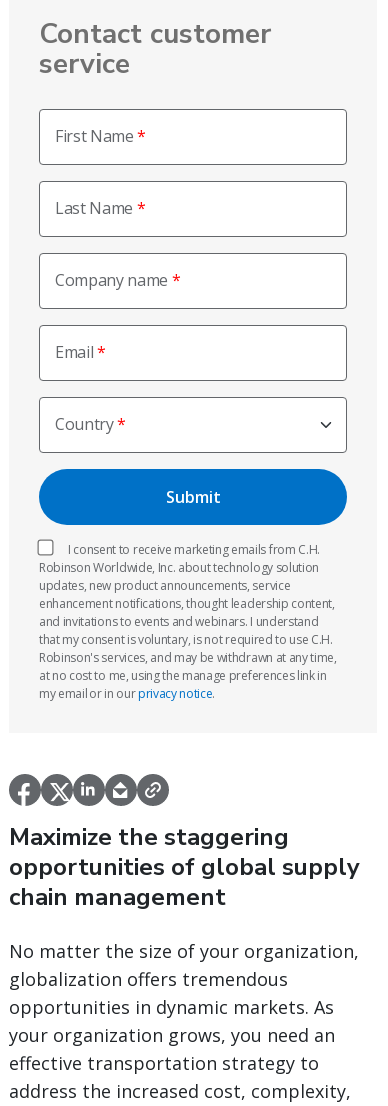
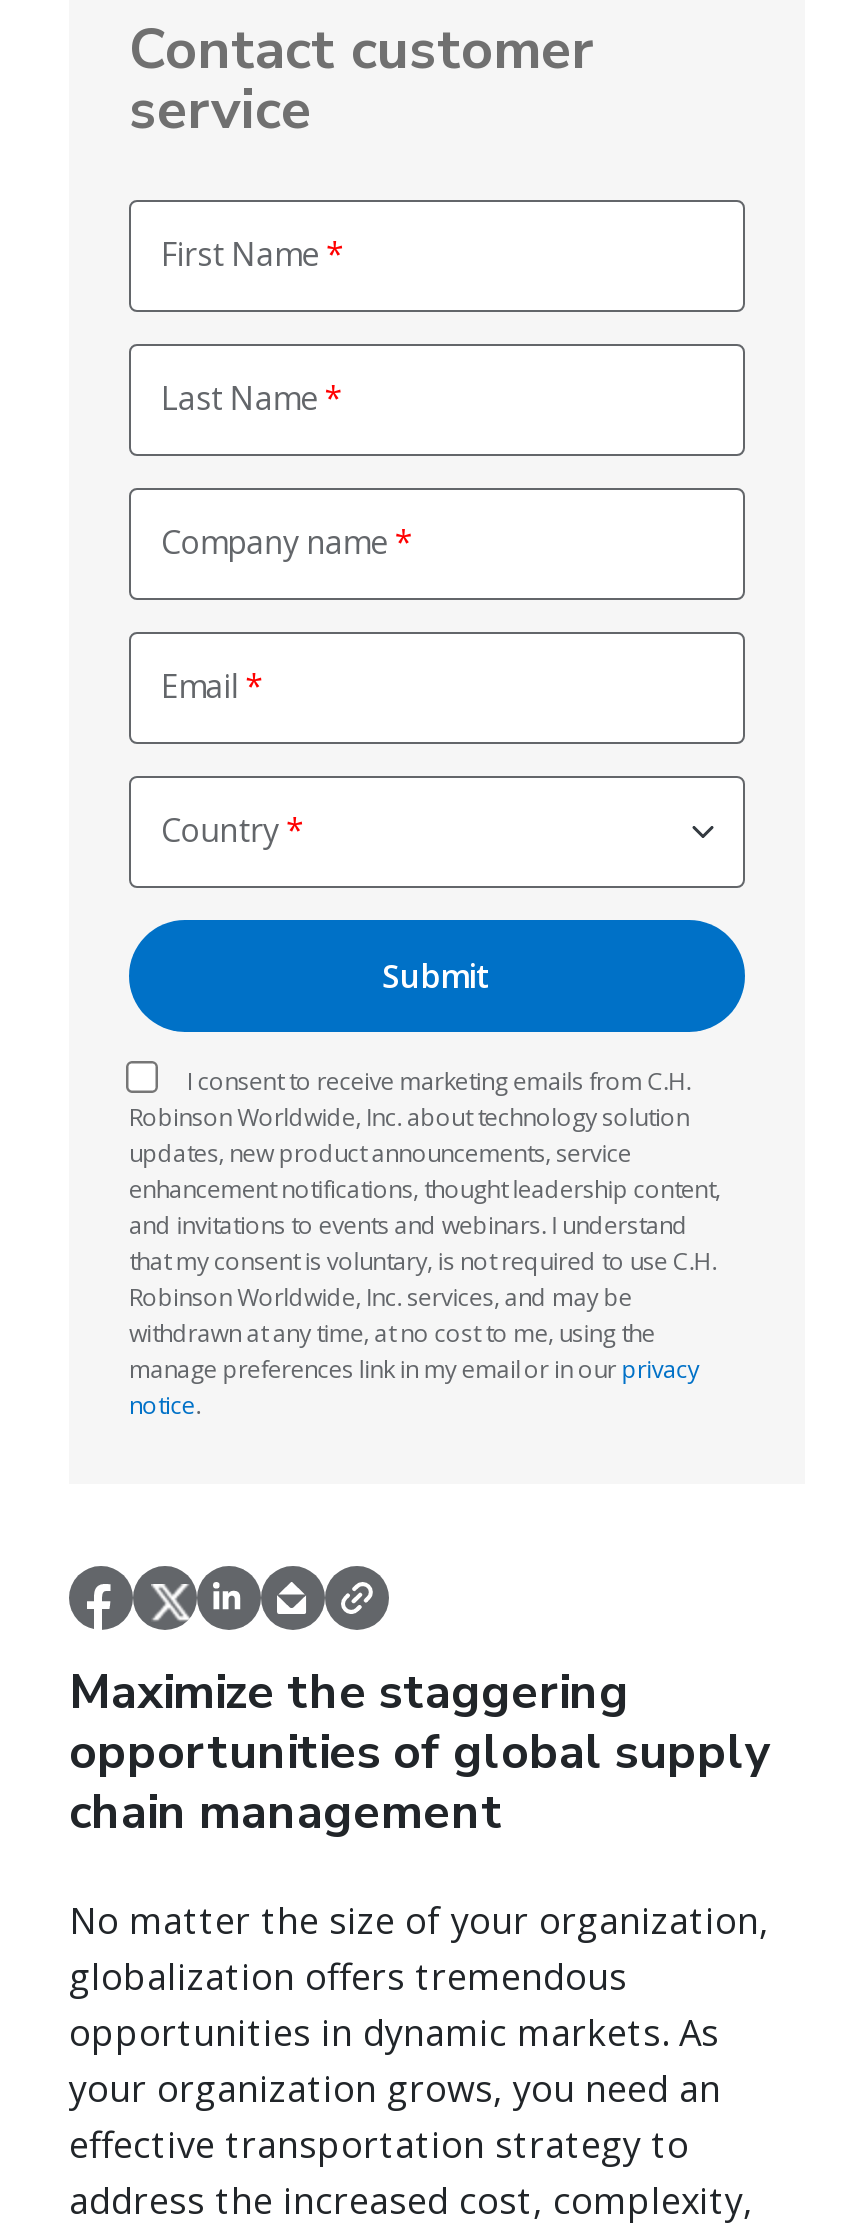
[39,649,337,702] Robinson's services, and may be withdrawn at any time, | at no cost to me, using the manage preferences link in | my email or in our privacy notice. -> [129,1280,699,1422] Robinson Worldwide, Inc. services, and may be | withdrawn at any time, at no cost to me, using the | manage preferences link in my email or in our privacy | notice.

